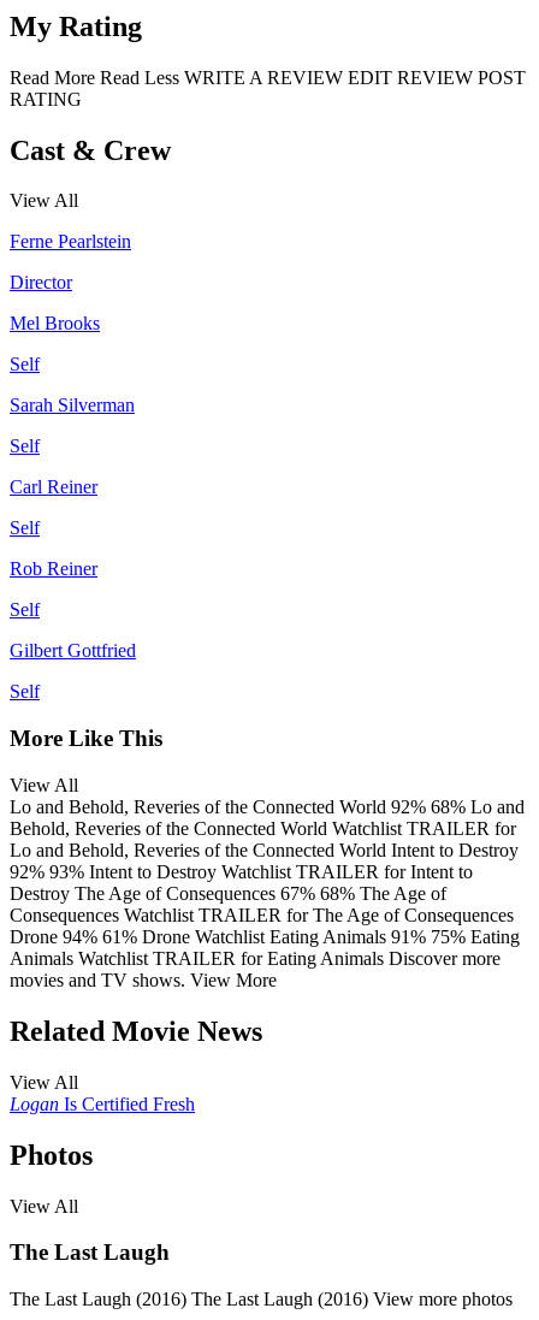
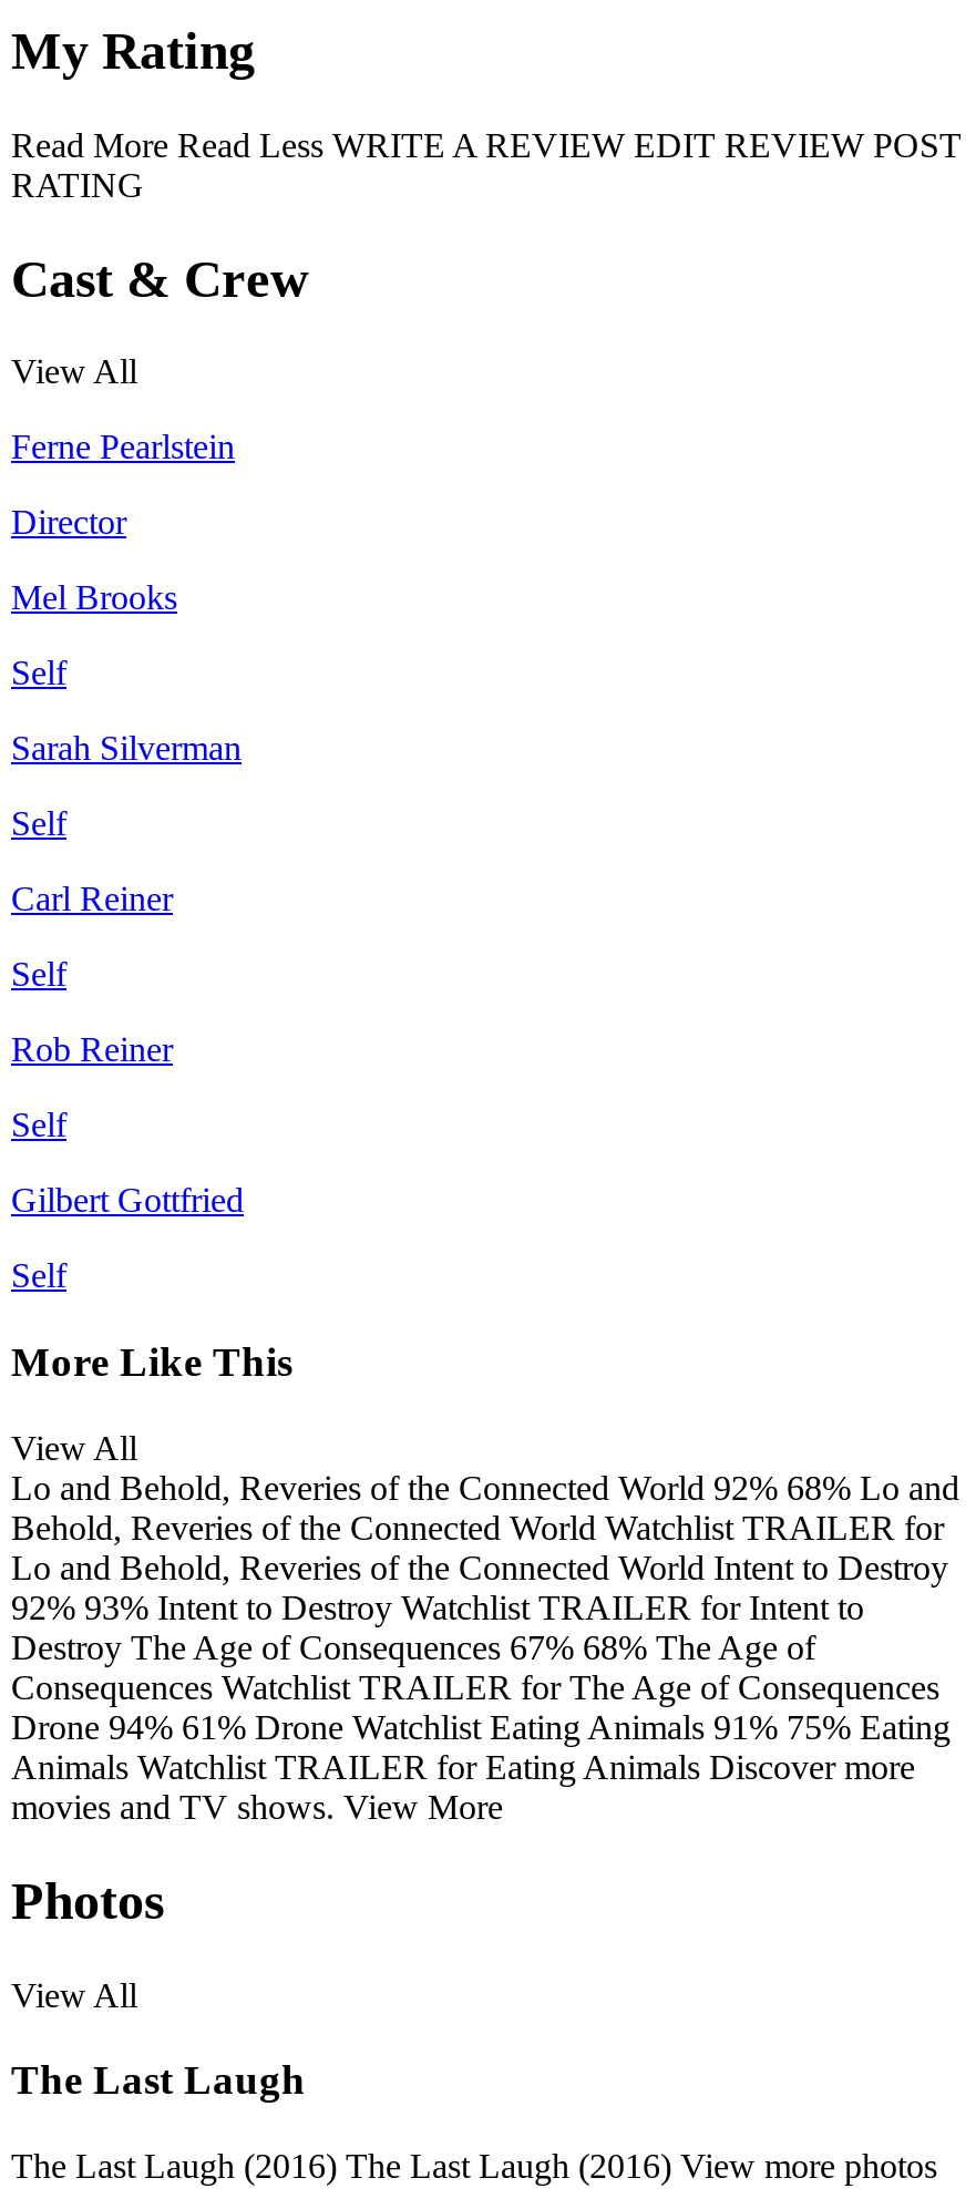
[10,1015,262,1114] Related Movie News | View All | Logan Is Certified Fresh -> none

